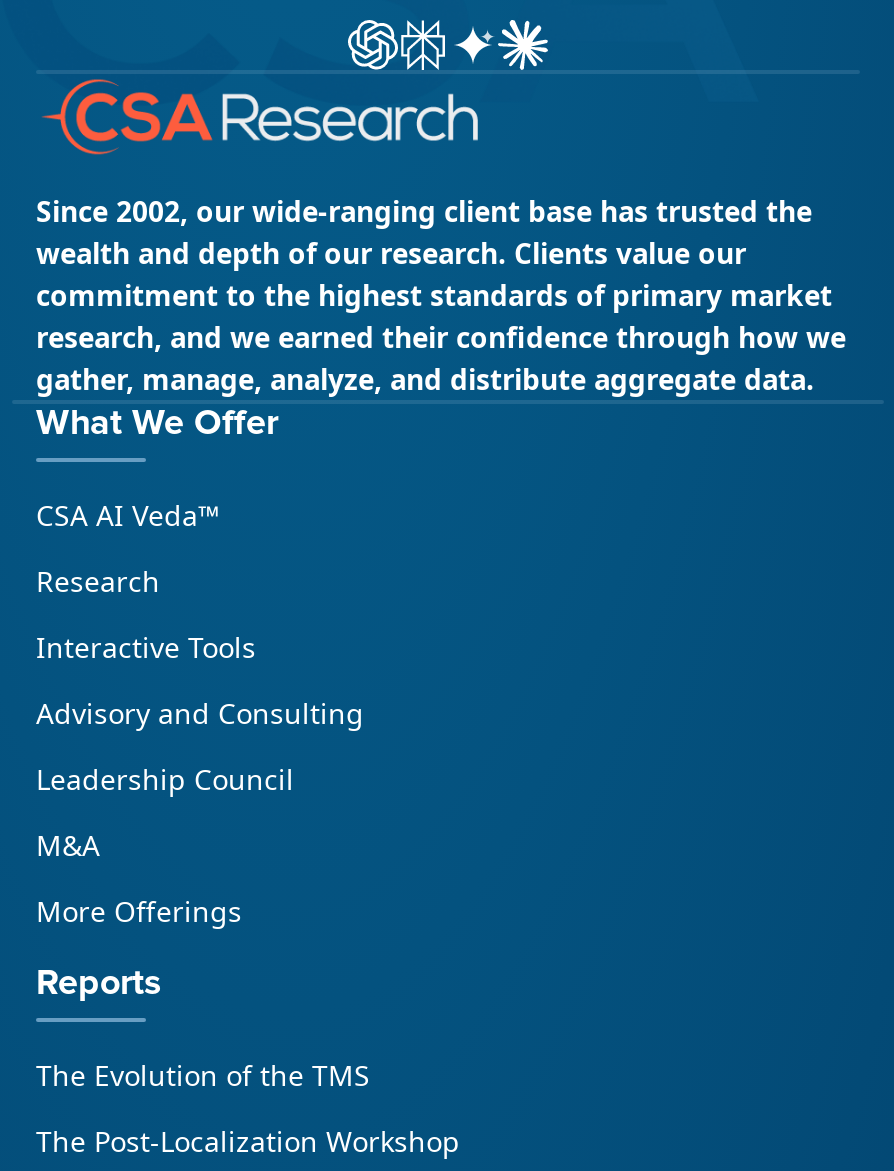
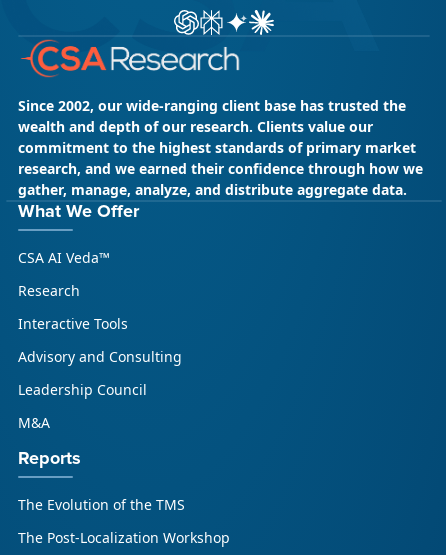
[36,892,242,930] More Offerings -> none

